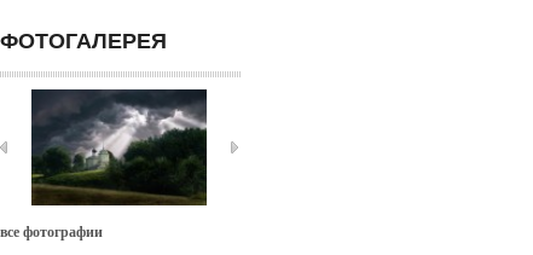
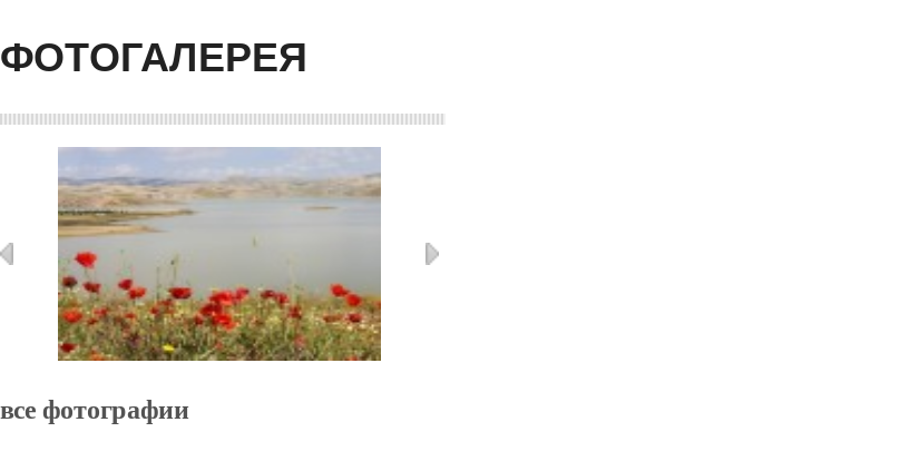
[30,88,208,207] [image] -> [56,147,383,363] [image]

